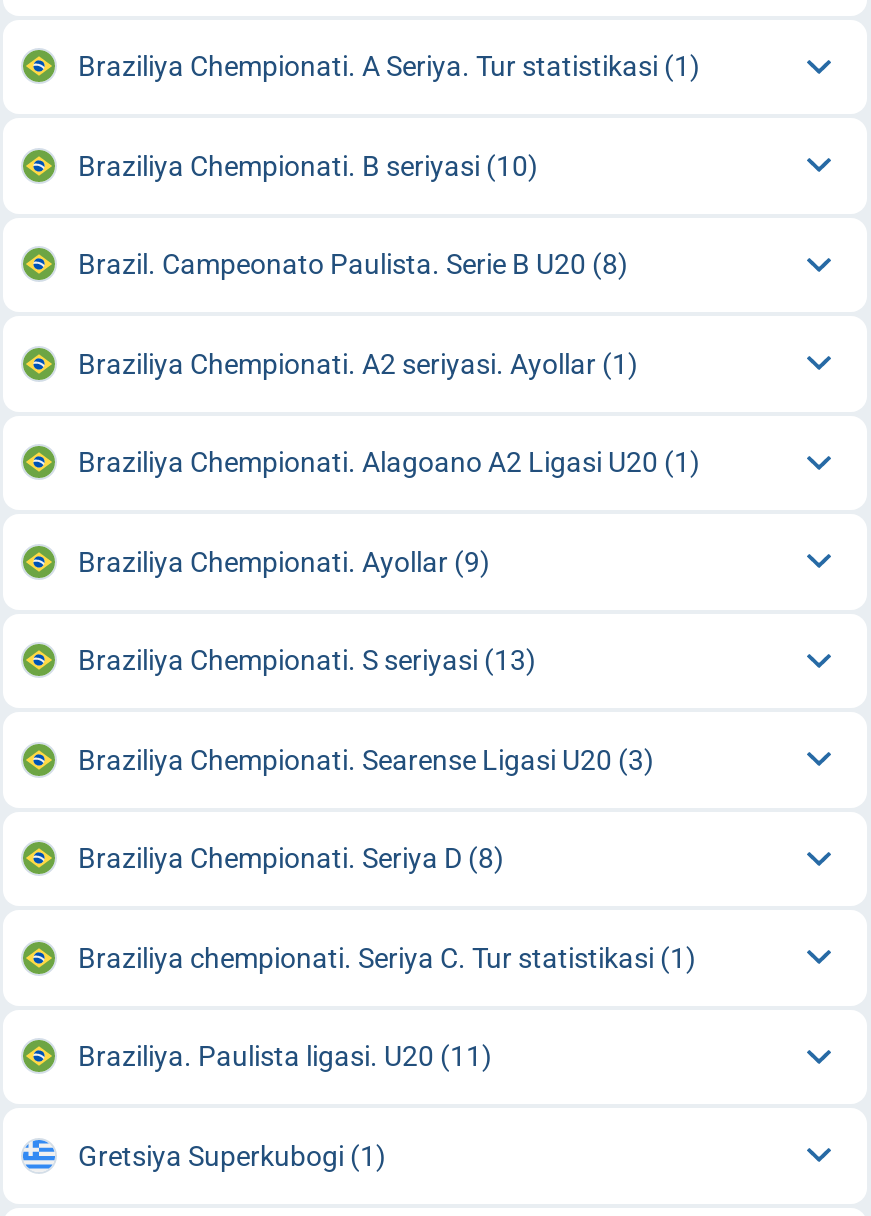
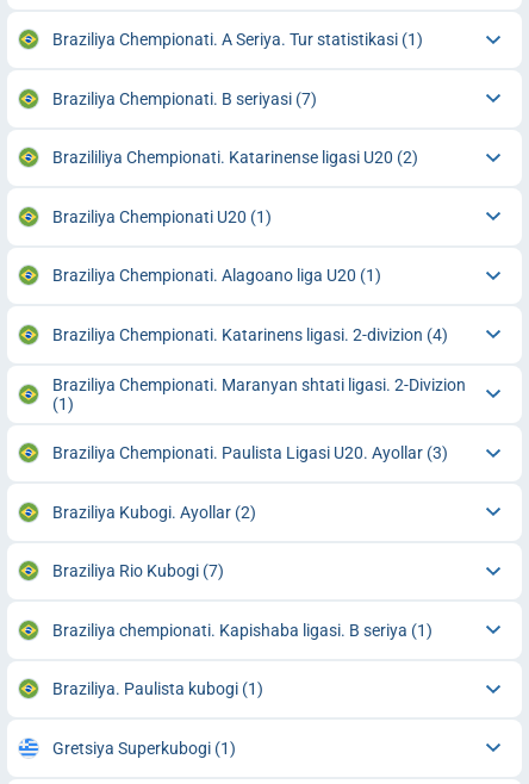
[78,150,700,1072] Braziliya Chempionati. B seriyasi (10) | Brazil. Campeonato Paulista. Serie B U20 (8) | Braziliya Chempionati. A2 seriyasi. Ayollar (1) | Braziliya Chempionati. Alagoano A2 Ligasi U20 (1) | Braziliya Chempionati. Ayollar (9) | Braziliya Chempionati. S seriyasi (13) | Braziliya Chempionati. Searense Ligasi U20 (3) | Braziliya Chempionati. Seriya D (8) | Braziliya chempionati. Seriya C. Tur statistikasi (1) | Braziliya. Paulista ligasi. U20 (11) -> [52,89,465,698] Braziliya Chempionati. B seriyasi (7) | Brazililiya Chempionati. Katarinense ligasi U20 (2) | Braziliya Chempionati U20 (1) | Braziliya Chempionati. Alagoano liga U20 (1) | Braziliya Chempionati. Katarinens ligasi. 2-divizion (4) | Braziliya Chempionati. Maranyan shtati ligasi. 2-Divizion | (1) | Braziliya Chempionati. Paulista Ligasi U20. Ayollar (3) | Braziliya Kubogi. Ayollar (2) | Braziliya Rio Kubogi (7) | Braziliya chempionati. Kapishaba ligasi. B seriya (1) | Braziliya. Paulista kubogi (1)

